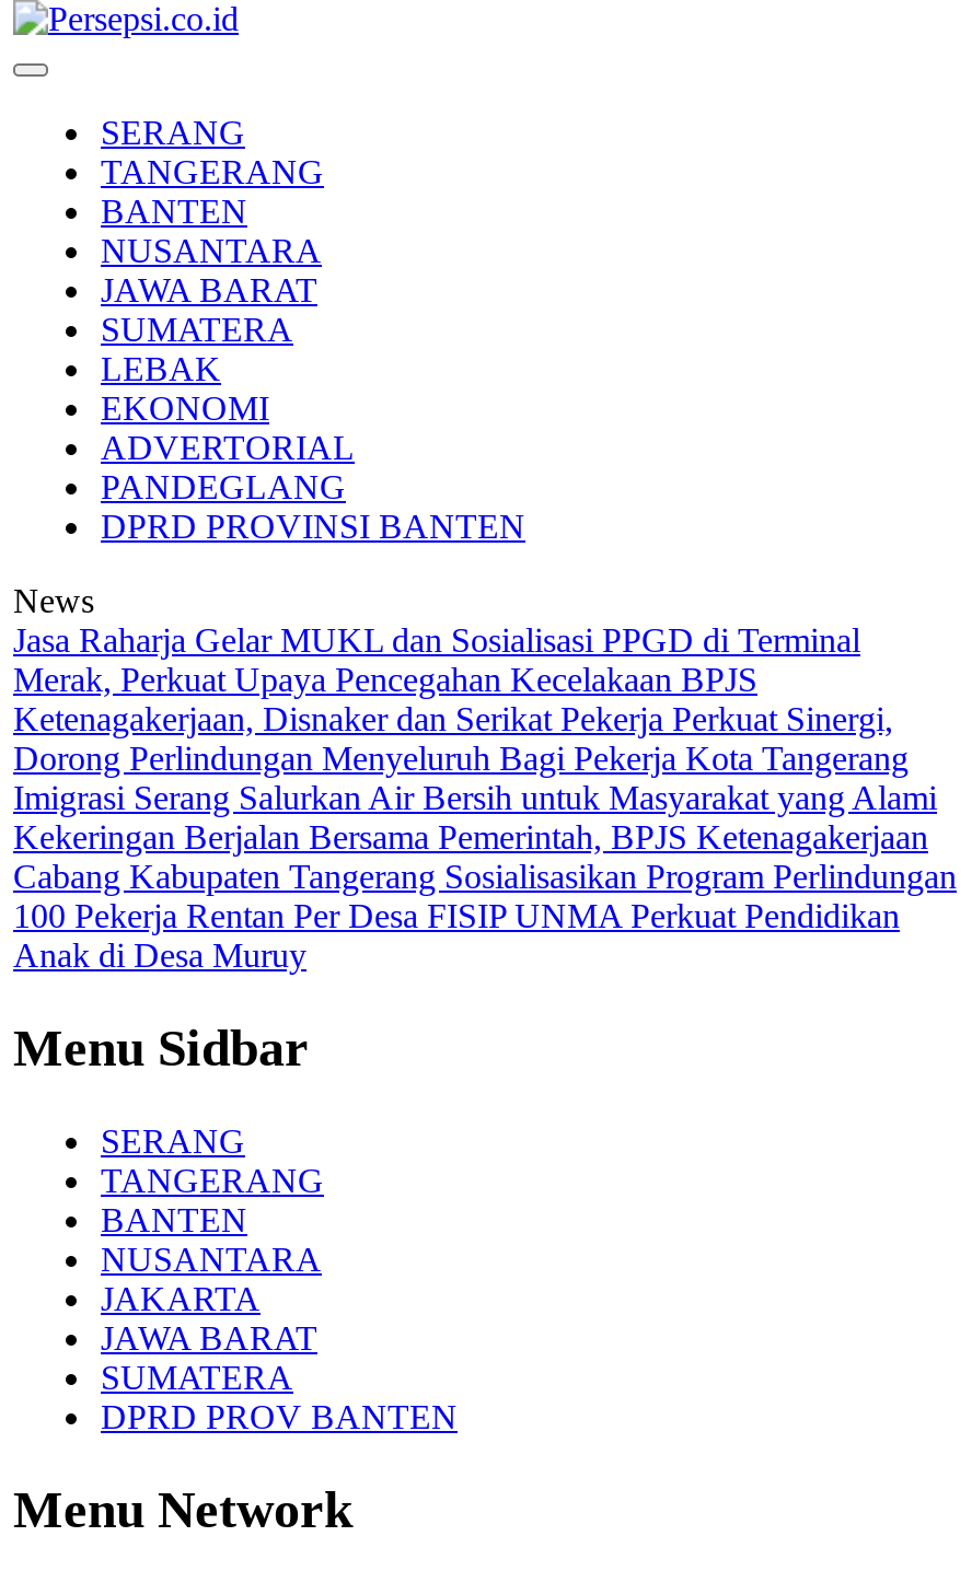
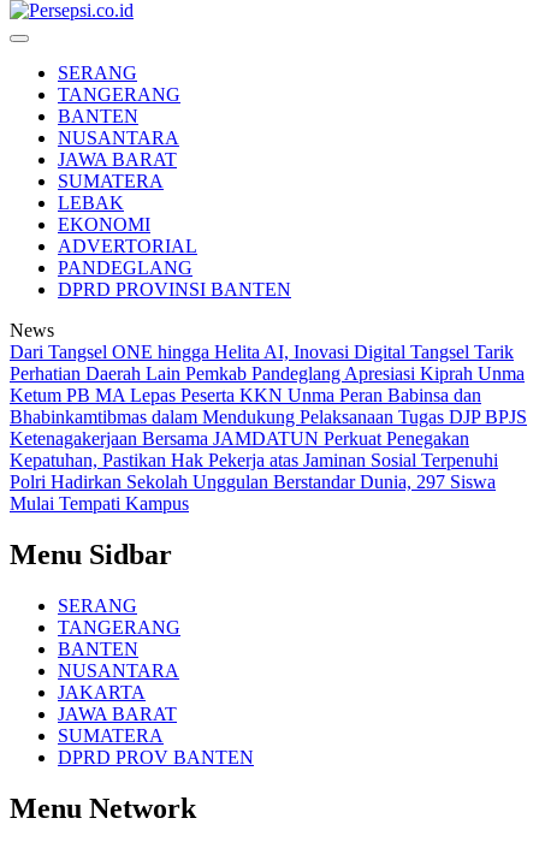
[13,621,957,974] Jasa Raharja Gelar MUKL dan Sosialisasi PPGD di Terminal | Merak, Perkuat Upaya Pencegahan Kecelakaan BPJS | Ketenagakerjaan, Disnaker dan Serikat Pekerja Perkuat Sinergi, | Dorong Perlindungan Menyeluruh Bagi Pekerja Kota Tangerang | Imigrasi Serang Salurkan Air Bersih untuk Masyarakat yang Alami | Kekeringan Berjalan Bersama Pemerintah, BPJS Ketenagakerjaan | Cabang Kabupaten Tangerang Sosialisasikan Program Perlindungan | 100 Pekerja Rentan Per DesaFISIP UNMA Perkuat Pendidikan | Anak di Desa Muruy -> [10,342,527,514] Dari Tangsel ONE hingga Helita AI, Inovasi Digital Tangsel Tarik | Perhatian Daerah Lain Pemkab Pandeglang Apresiasi Kiprah Unma | Ketum PB MA Lepas Peserta KKN Unma Peran Babinsa dan | Bhabinkamtibmas dalam Mendukung Pelaksanaan Tugas DJP BPJS | Ketenagakerjaan Bersama JAMDATUN Perkuat Penegakan | Kepatuhan, Pastikan Hak Pekerja atas Jaminan Sosial Terpenuhi | Polri Hadirkan Sekolah Unggulan Berstandar Dunia, 297 Siswa | Mulai Tempati Kampus

